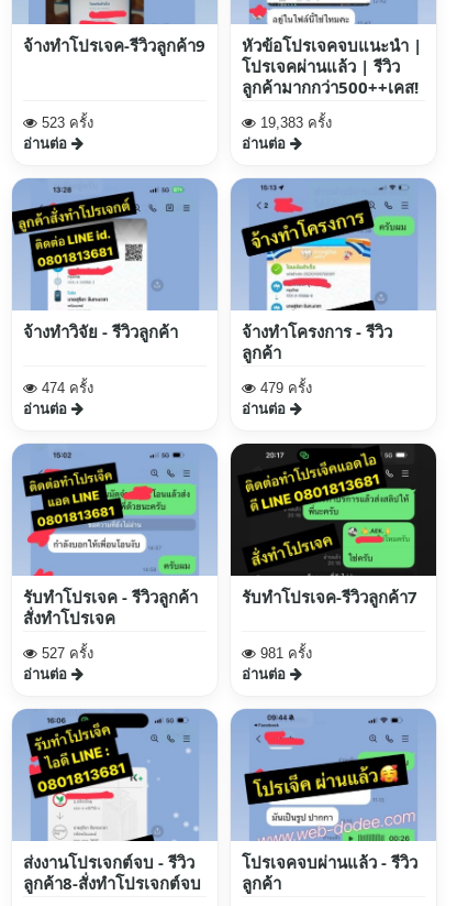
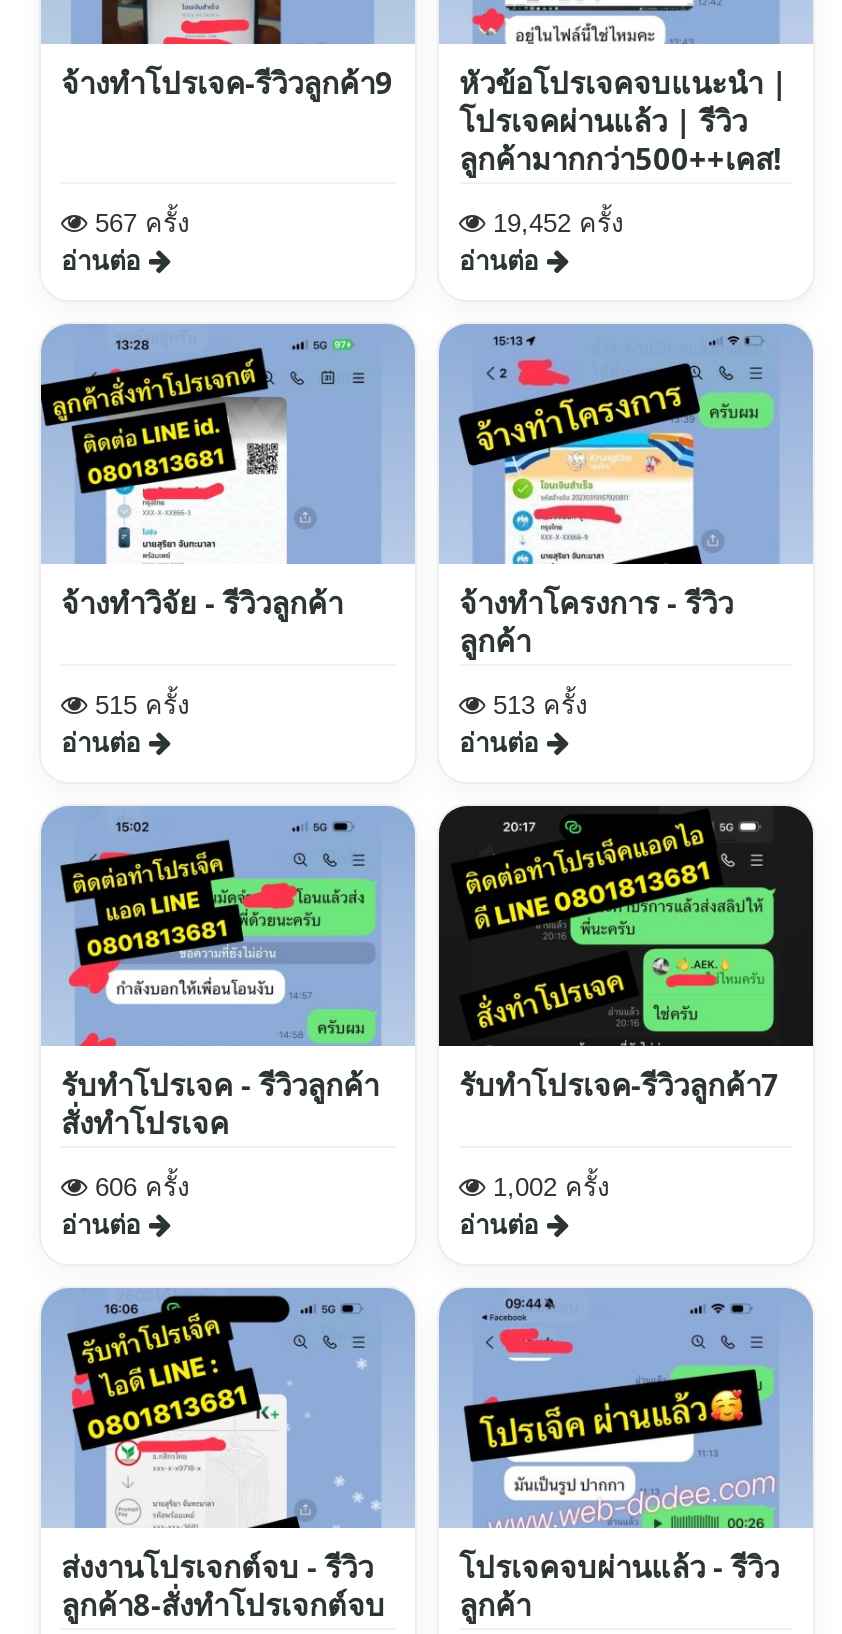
[37,114,93,131] 523 ครั้ง -> [87,208,189,238] 567 ครั้ง
[256,114,332,131] 19,383 ครั้ง -> [485,208,623,238] 19,452 ครั้ง
[37,380,93,396] 474 ครั้ง -> [87,690,189,720] 515 ครั้ง
[256,380,312,396] 479 ครั้ง -> [485,690,587,720] 513 ครั้ง
[37,645,93,661] 527 ครั้ง -> [87,1172,189,1202] 606 ครั้ง
[256,645,312,661] 981 ครั้ง -> [485,1172,609,1202] 1,002 ครั้ง

